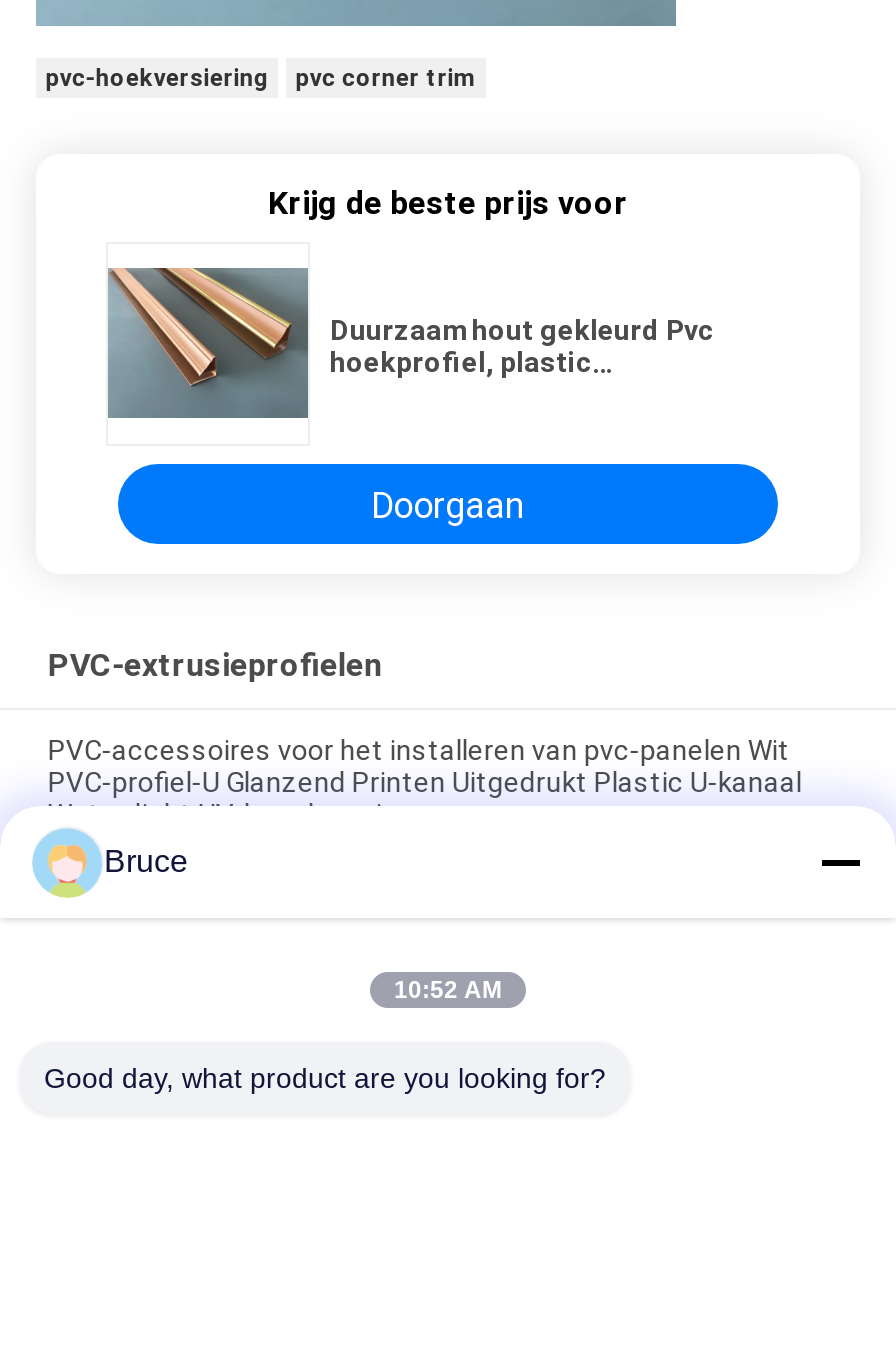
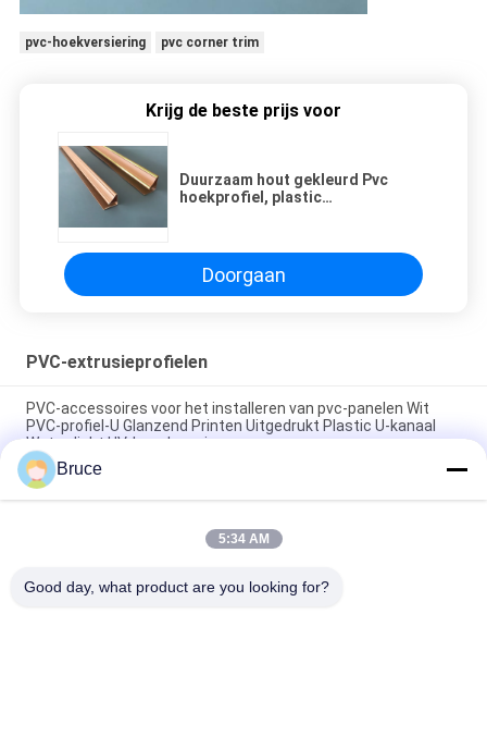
[394,976,502,1004] 10:52 AM -> [218,531,269,547] 5:34 AM

